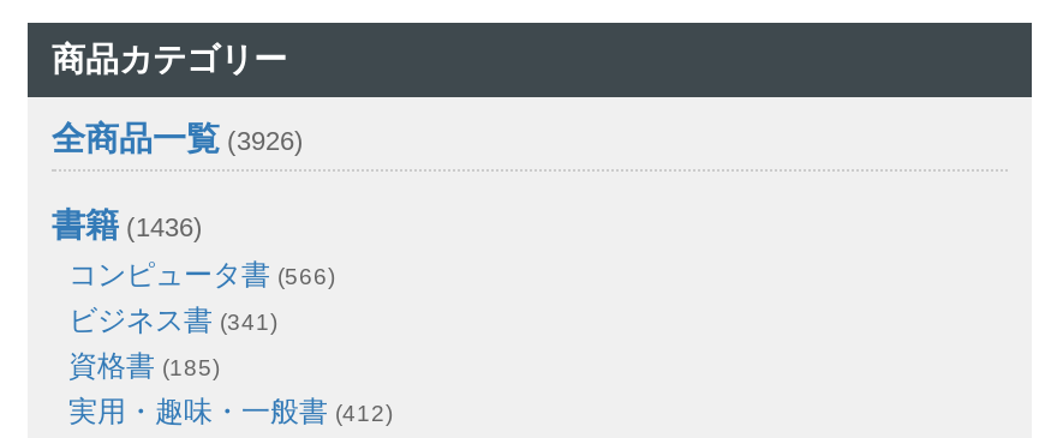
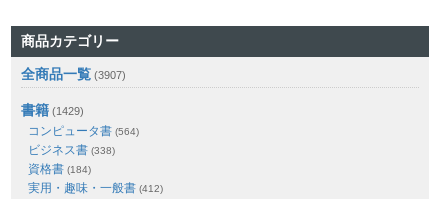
[52,119,304,158] 全商品一覧(3926) -> [21,66,126,82] 全商品一覧(3907)
[52,206,203,244] 書籍(1436) -> [21,102,84,118] 書籍(1429)
[68,258,335,292] コンピュータ書(566) -> [28,124,139,138] コンピュータ書(564)
[68,304,277,338] ビジネス書(341) -> [28,143,115,157] ビジネス書(338)
[68,350,220,383] 資格書(185) -> [28,162,91,176] 資格書(184)

